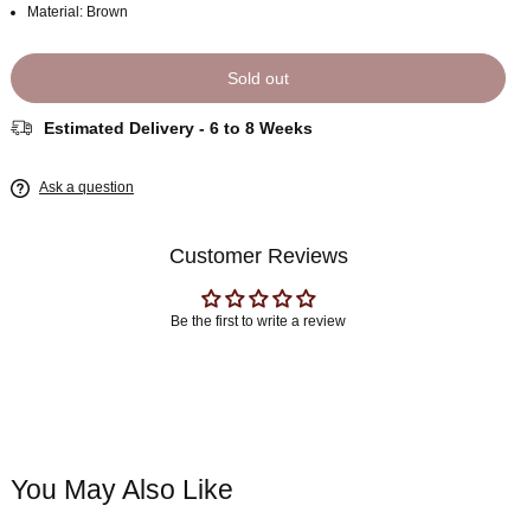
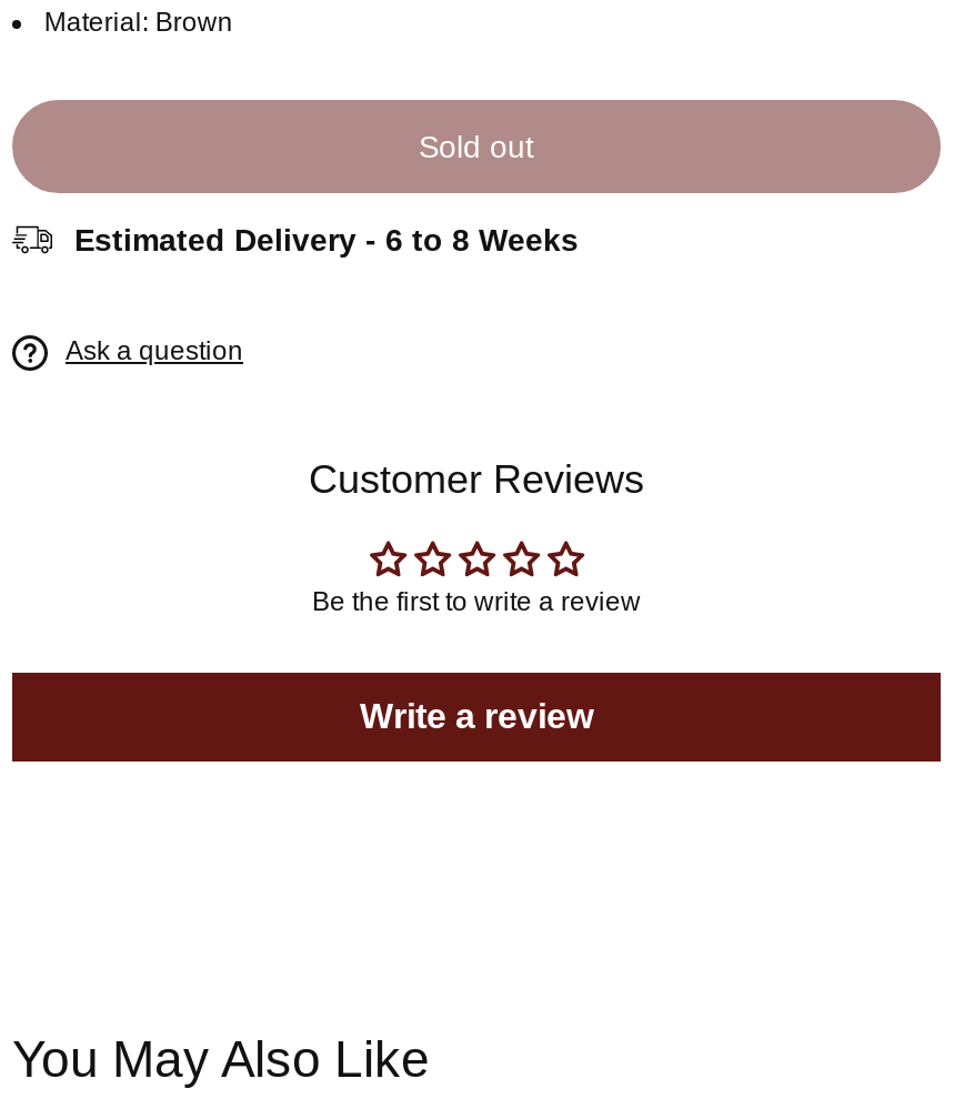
none -> [360,697,593,735] Write a review

